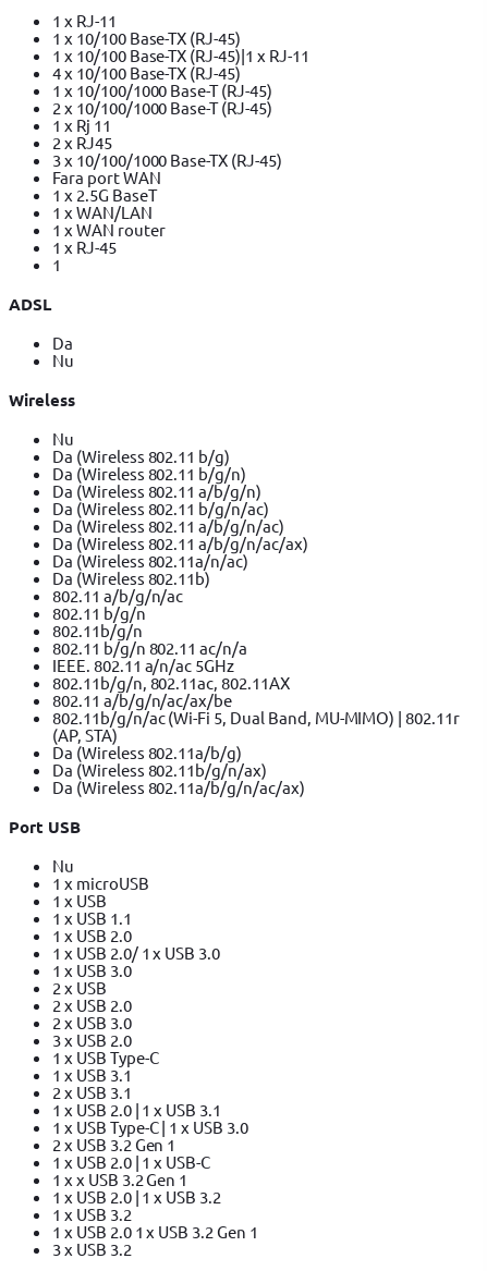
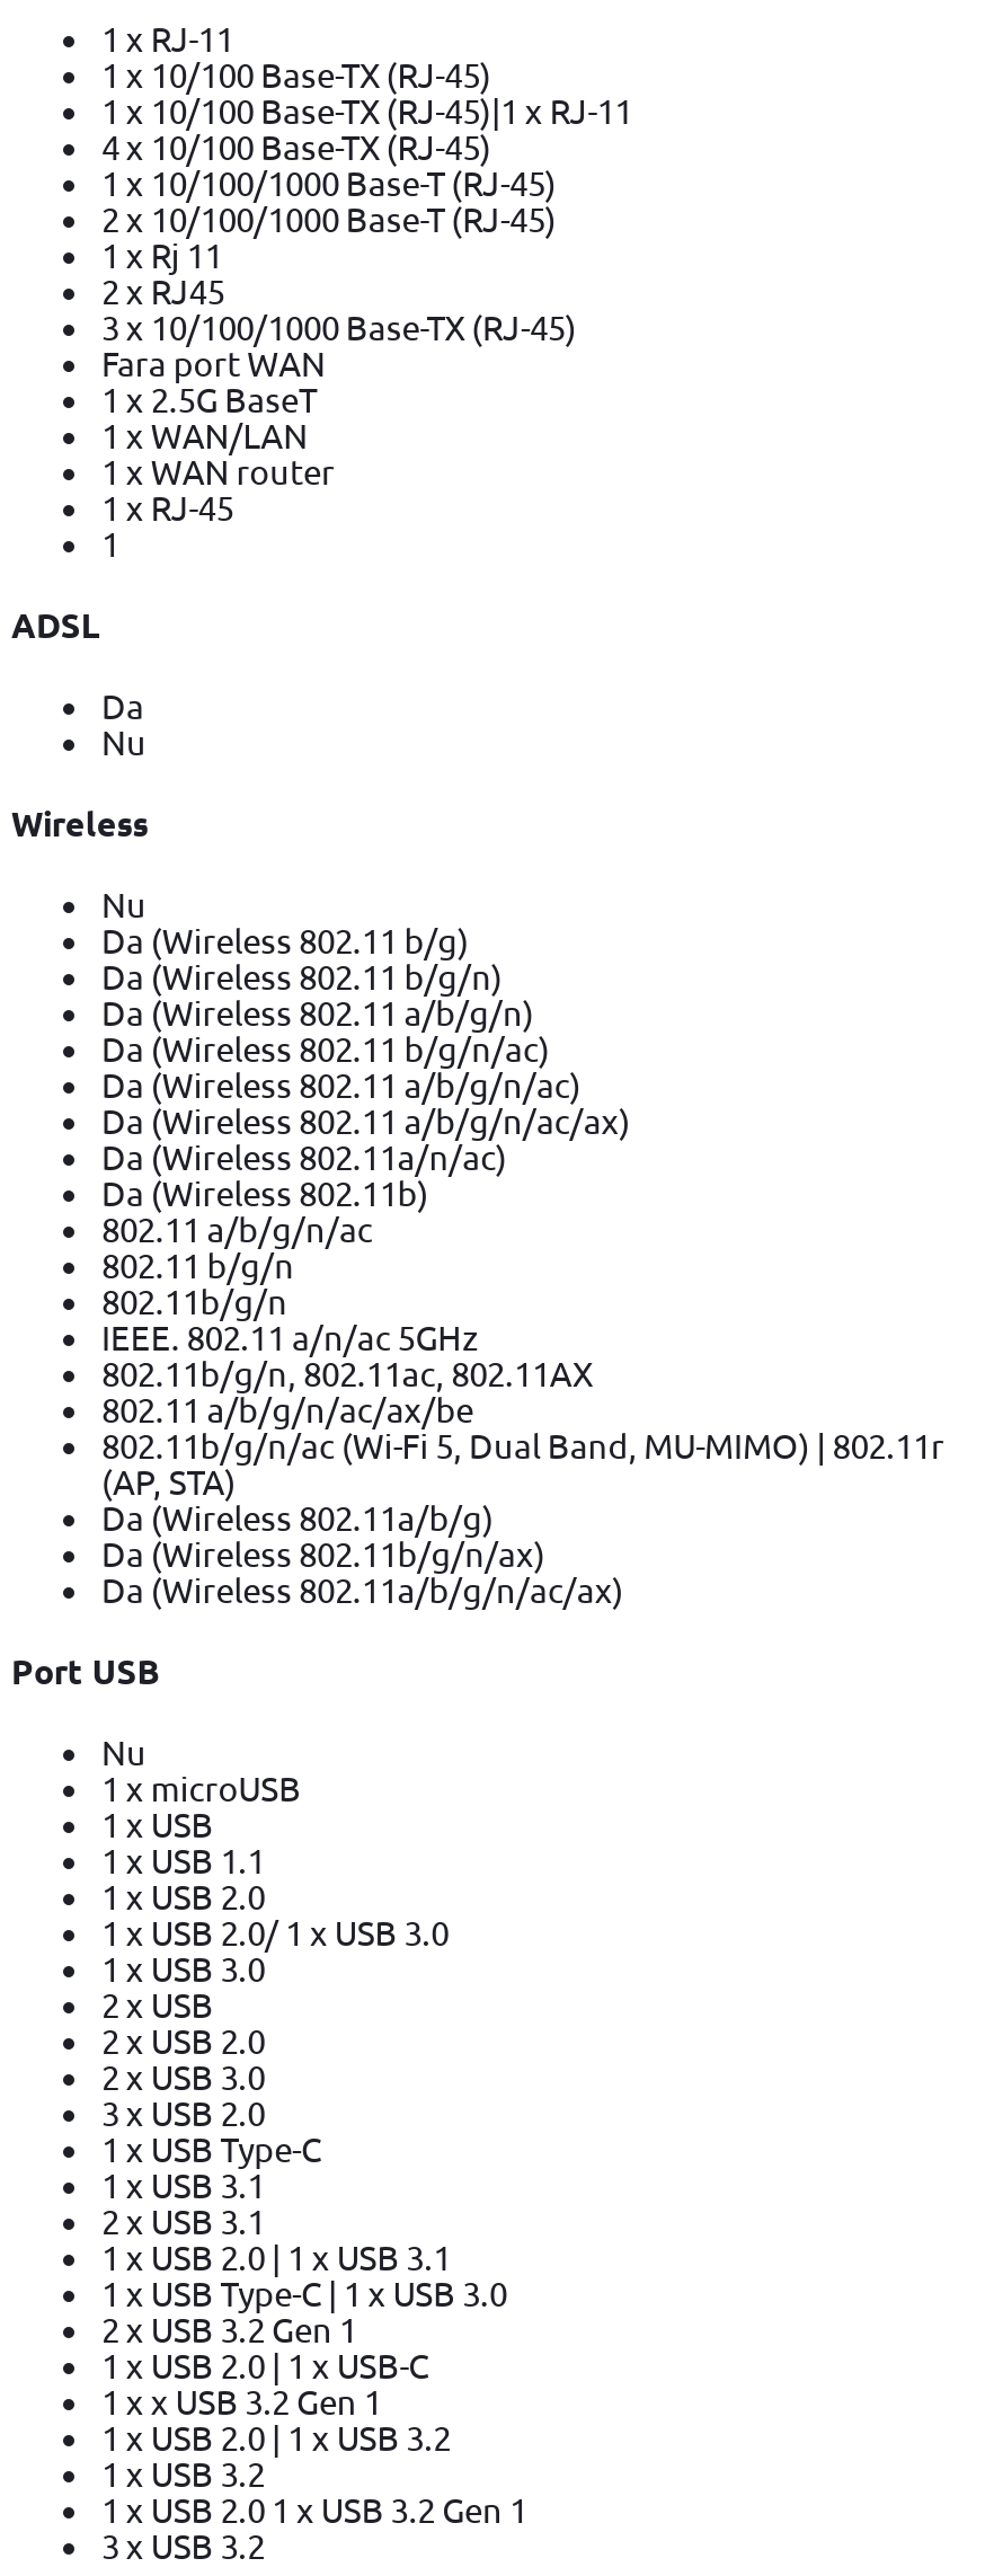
[52,637,247,658] 802.11 b/g/n 802.11 ac/n/a -> none

